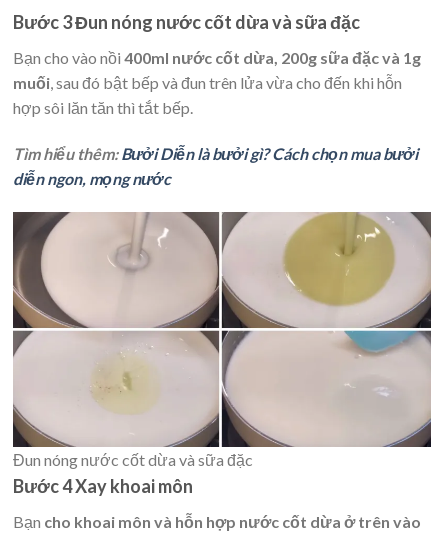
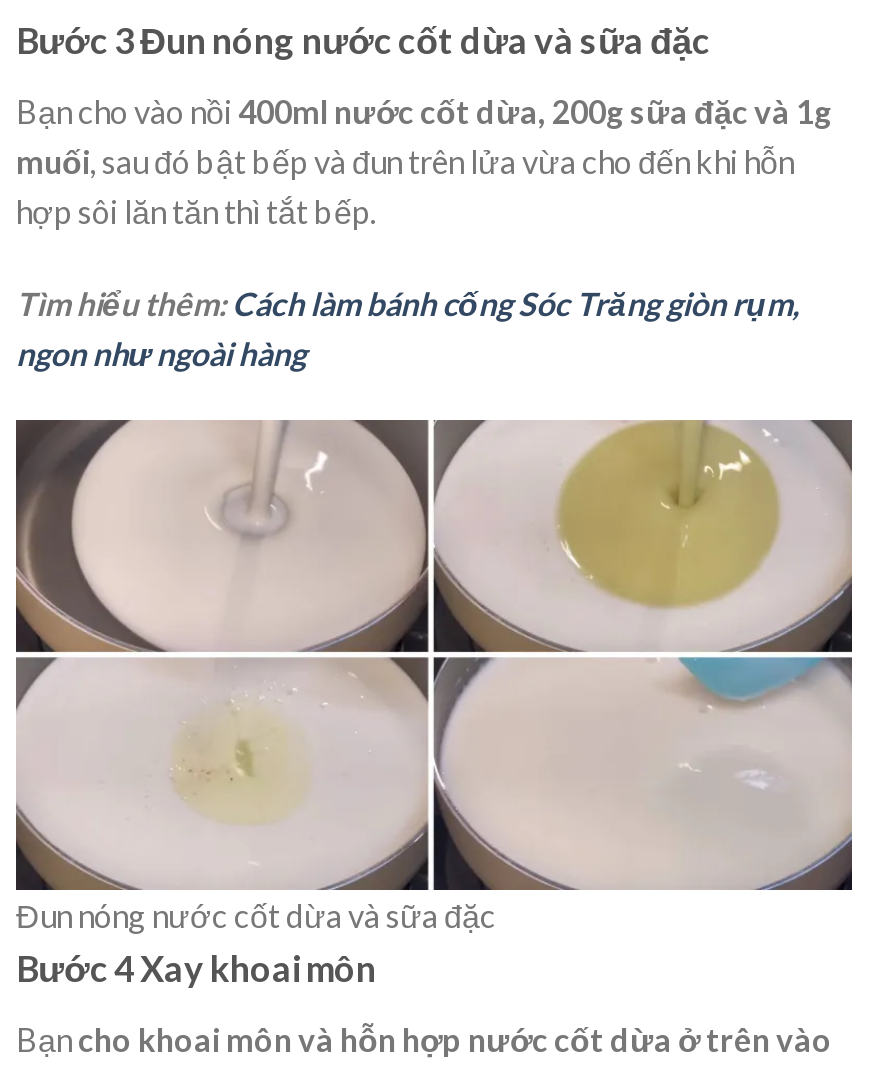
[13,144,418,188] Tìm hiểu thêm: Bưởi Diễn là bưởi gì? Cách chọn mua bưởi | diễn ngon, mọng nước -> [16,283,800,371] Tìm hiểu thêm: Cách làm bánh cống Sóc Trăng giòn rụm, | ngon như ngoài hàng

